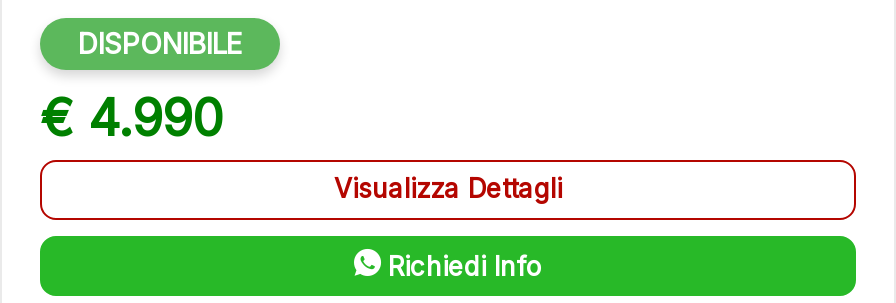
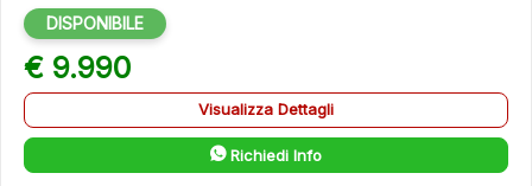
[40,87,222,147] € 4.990 -> [24,49,131,85] € 9.990

